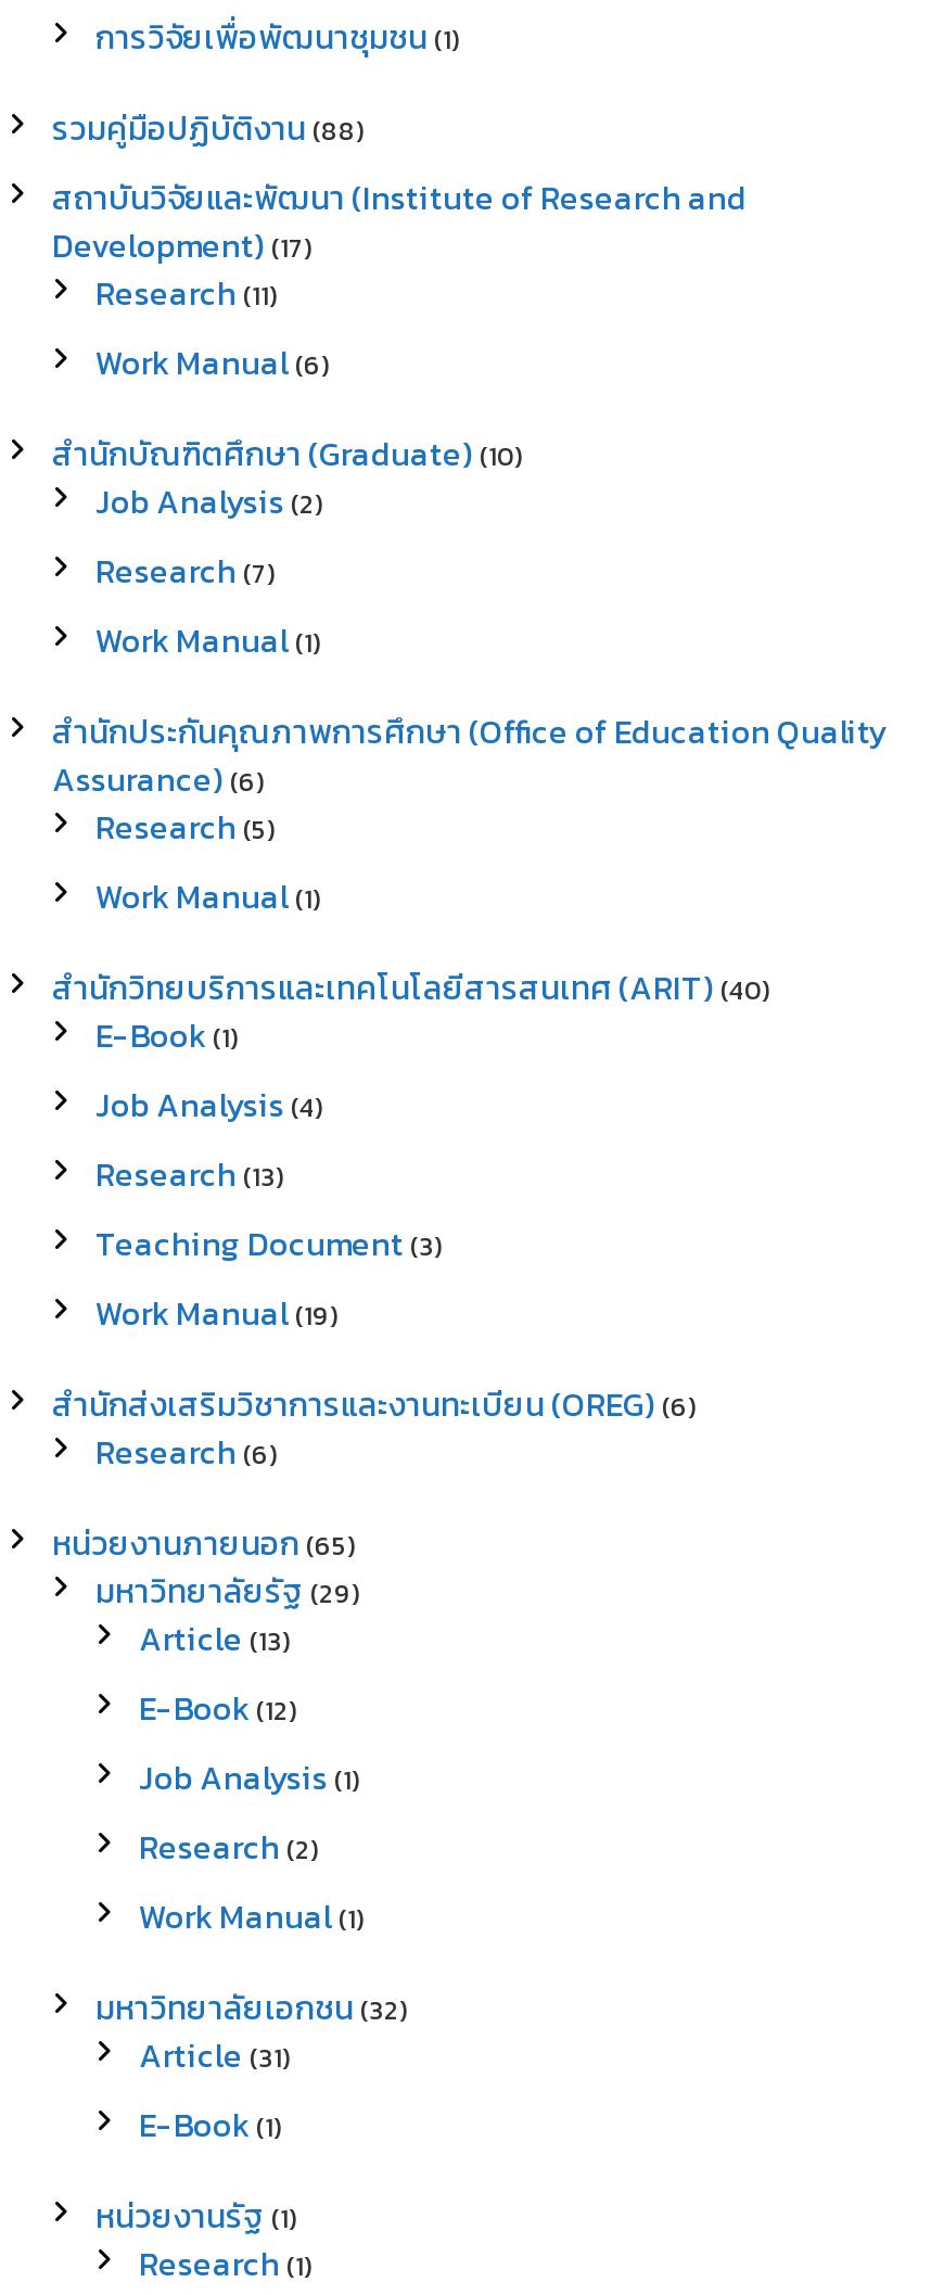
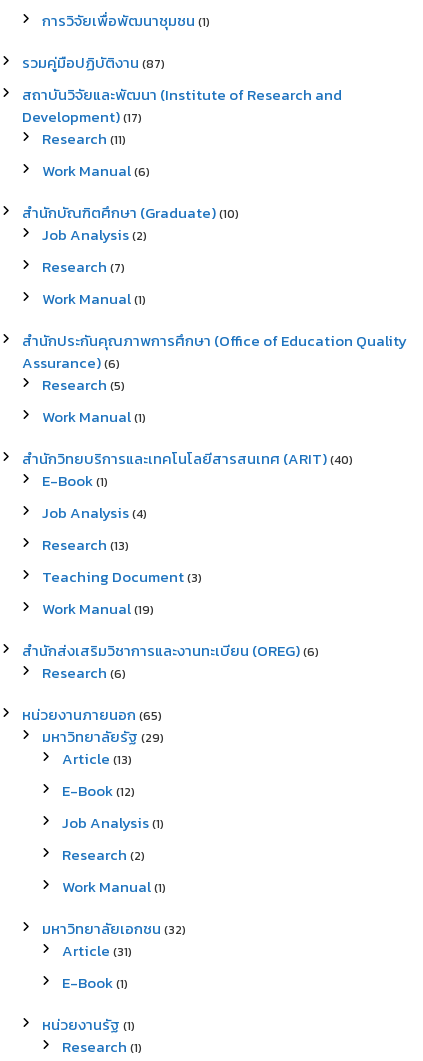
[52,103,365,153] รวมคู่มือปฏิบัติงาน(88) -> [22,51,165,74] รวมคู่มือปฏิบัติงาน(87)

